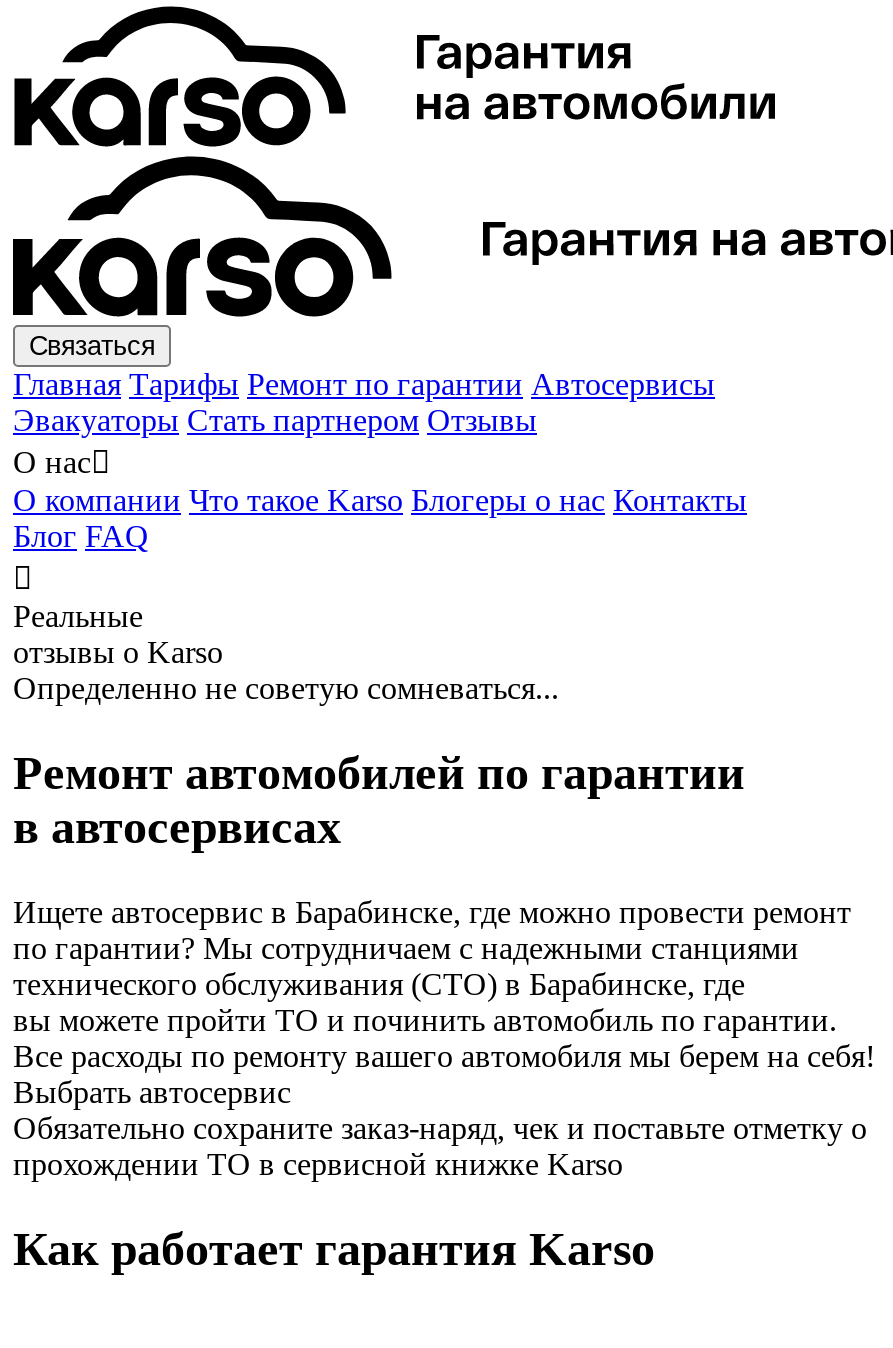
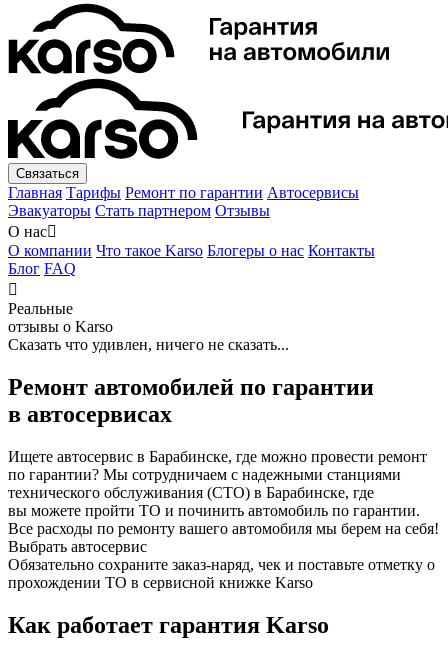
[13,671,559,705] Определенно не советую сомневаться... -> [8,336,289,353] Сказать что удивлен, ничего не сказать...

